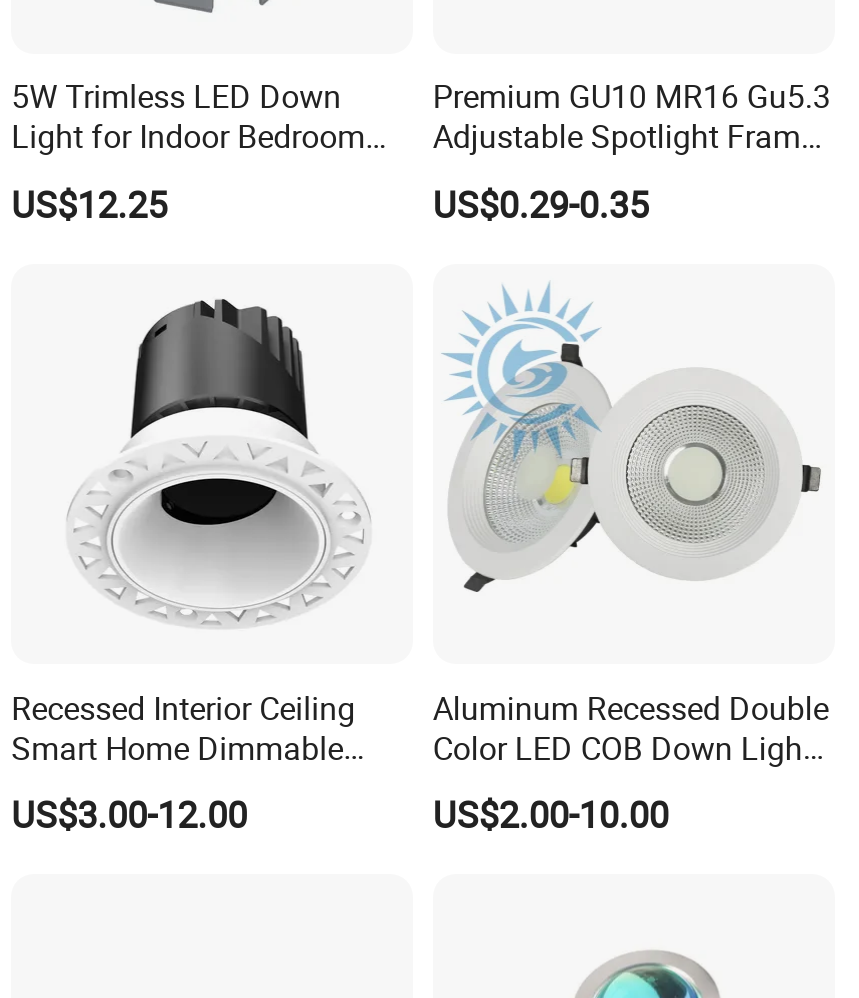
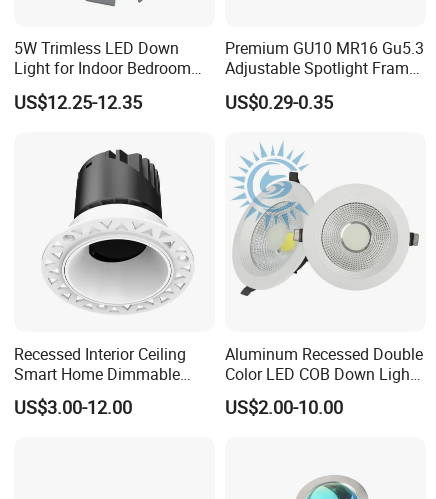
[11,179,167,227] US$12.25 -> [14,89,142,113] US$12.25-12.35

